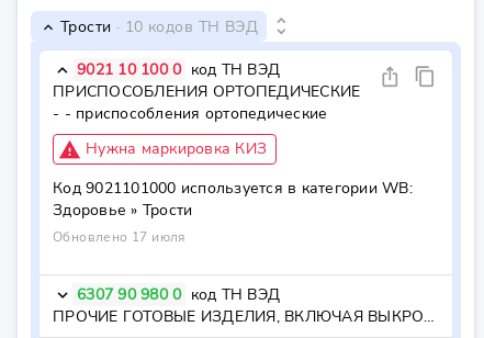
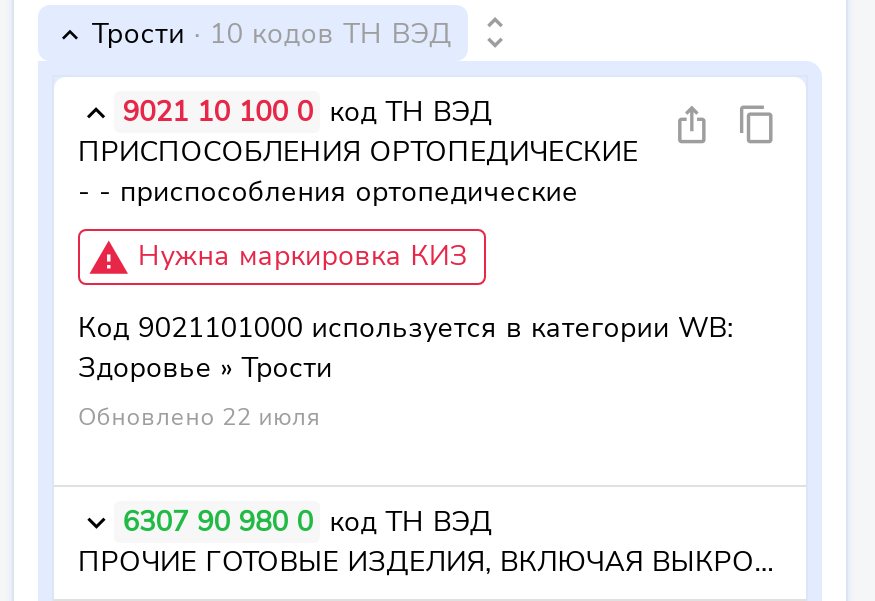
[53,228,185,246] Обновлено 17 июля -> [78,401,320,433] Обновлено 22 июля

